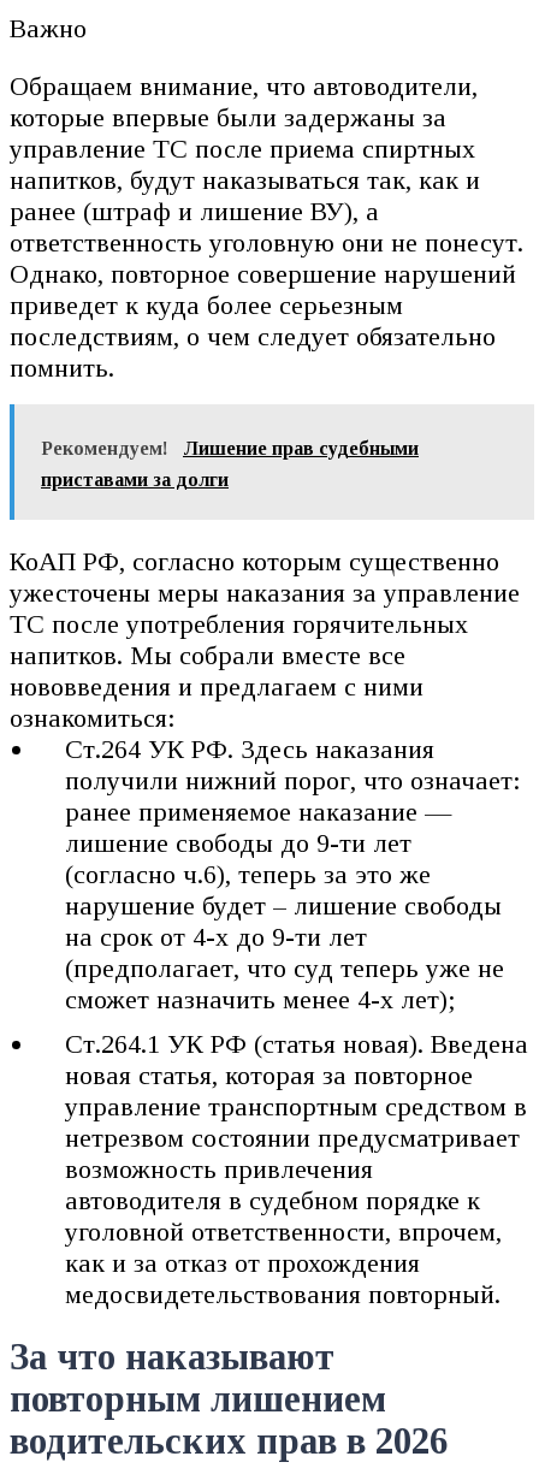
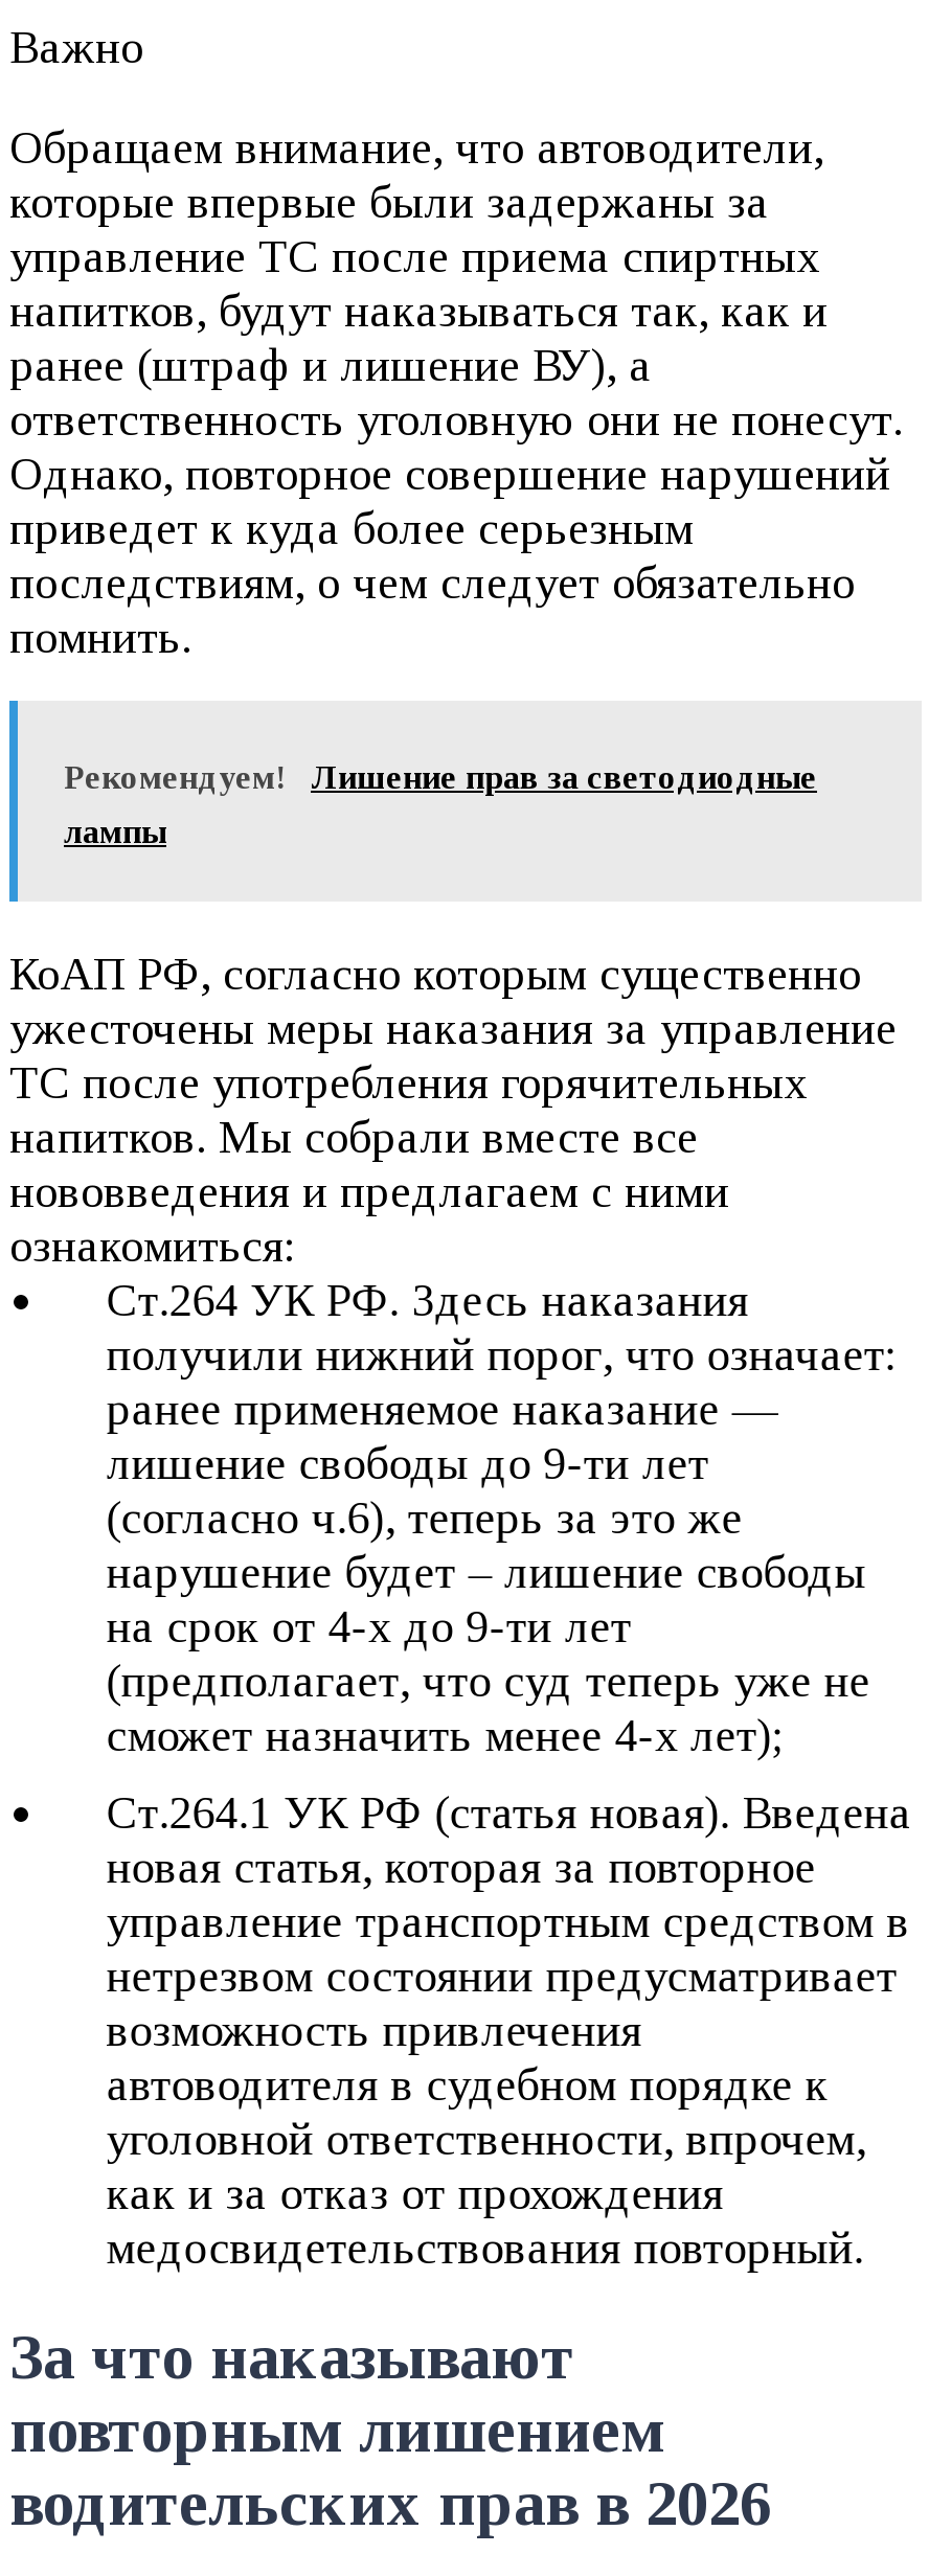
[183,438,419,459] Лишение прав судебными -> [311,760,817,795] Лишение прав за светодиодные
[41,470,229,490] приставами за долги -> [64,814,166,850] лампы

